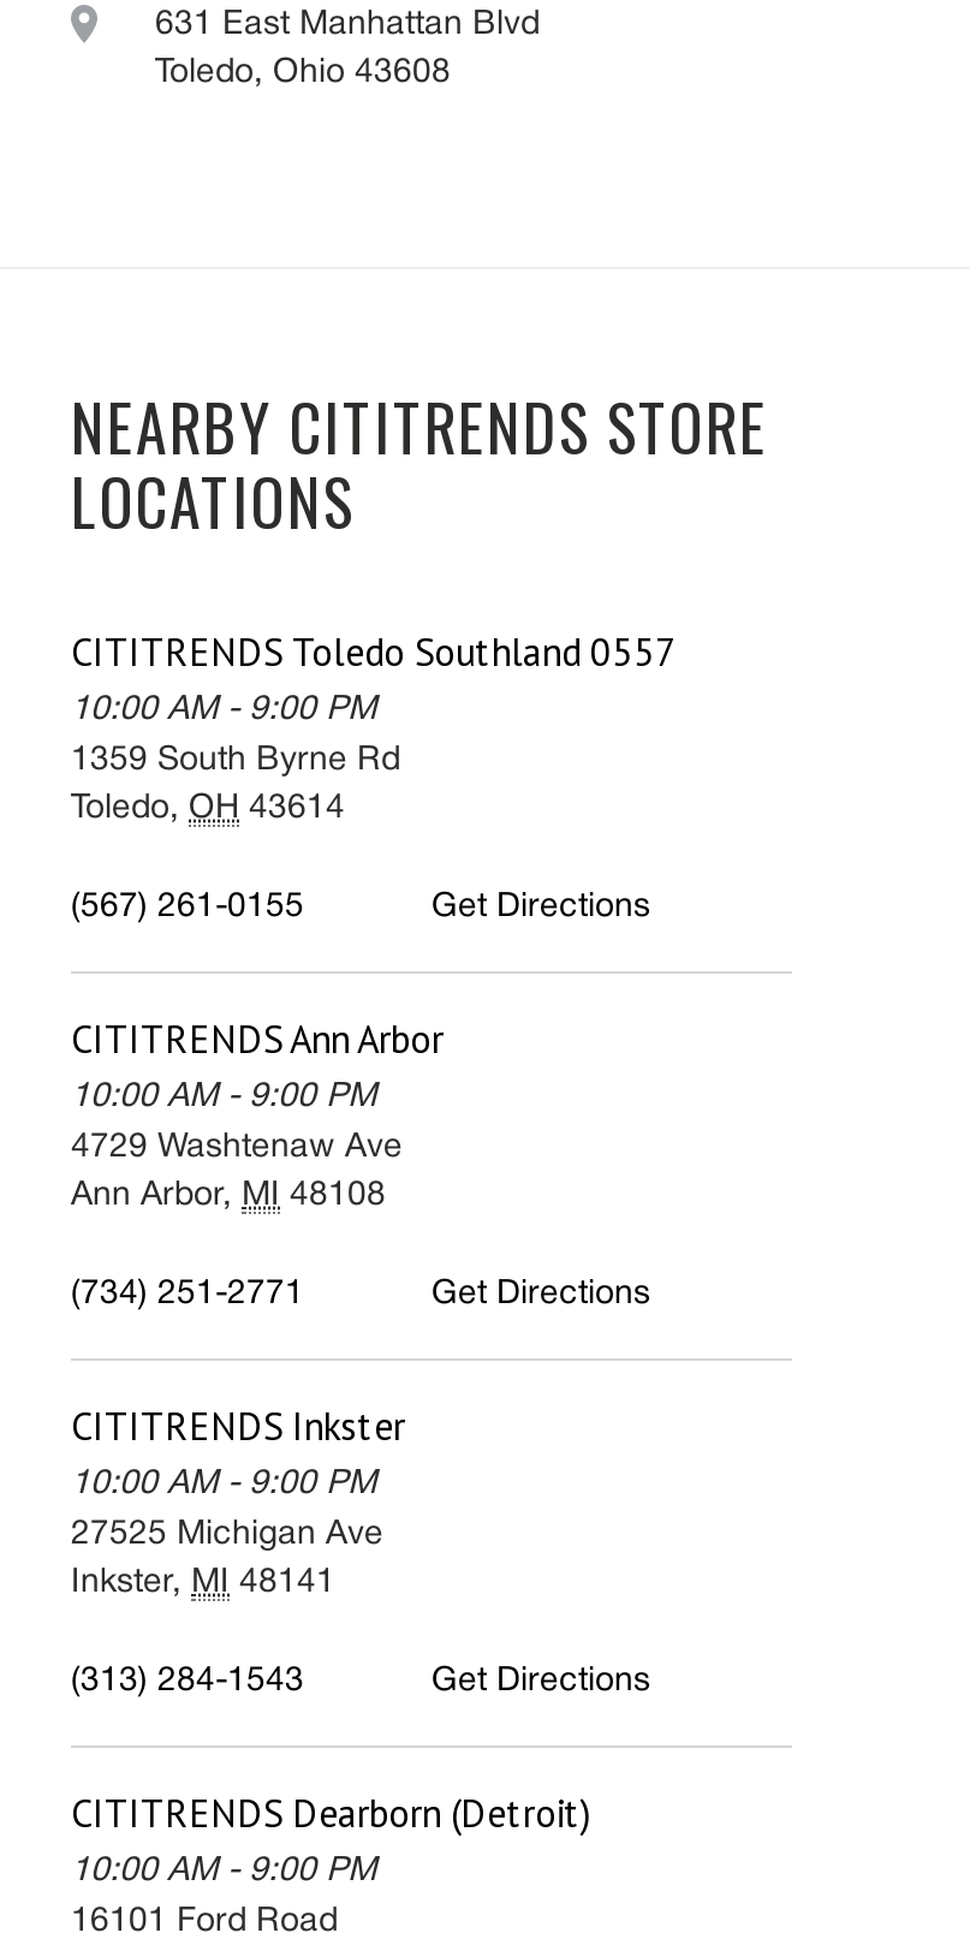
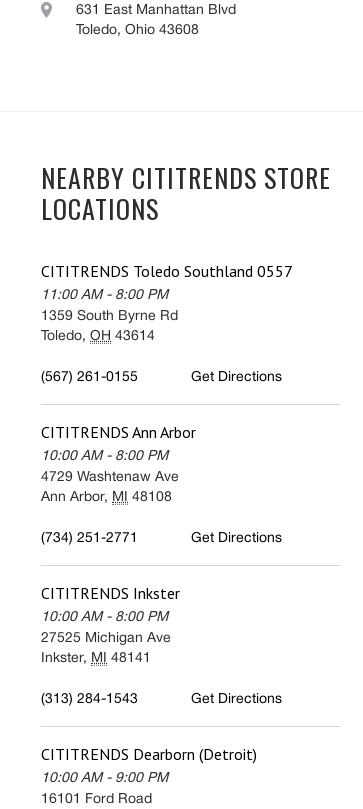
[71,694,376,725] 10:00 AM - 9:00 PM -> [41,289,168,302] 11:00 AM - 8:00 PM
[71,1081,376,1112] 10:00 AM - 9:00 PM -> [41,450,168,463] 10:00 AM - 8:00 PM
[71,1468,376,1500] 10:00 AM - 9:00 PM -> [41,611,168,624] 10:00 AM - 8:00 PM

